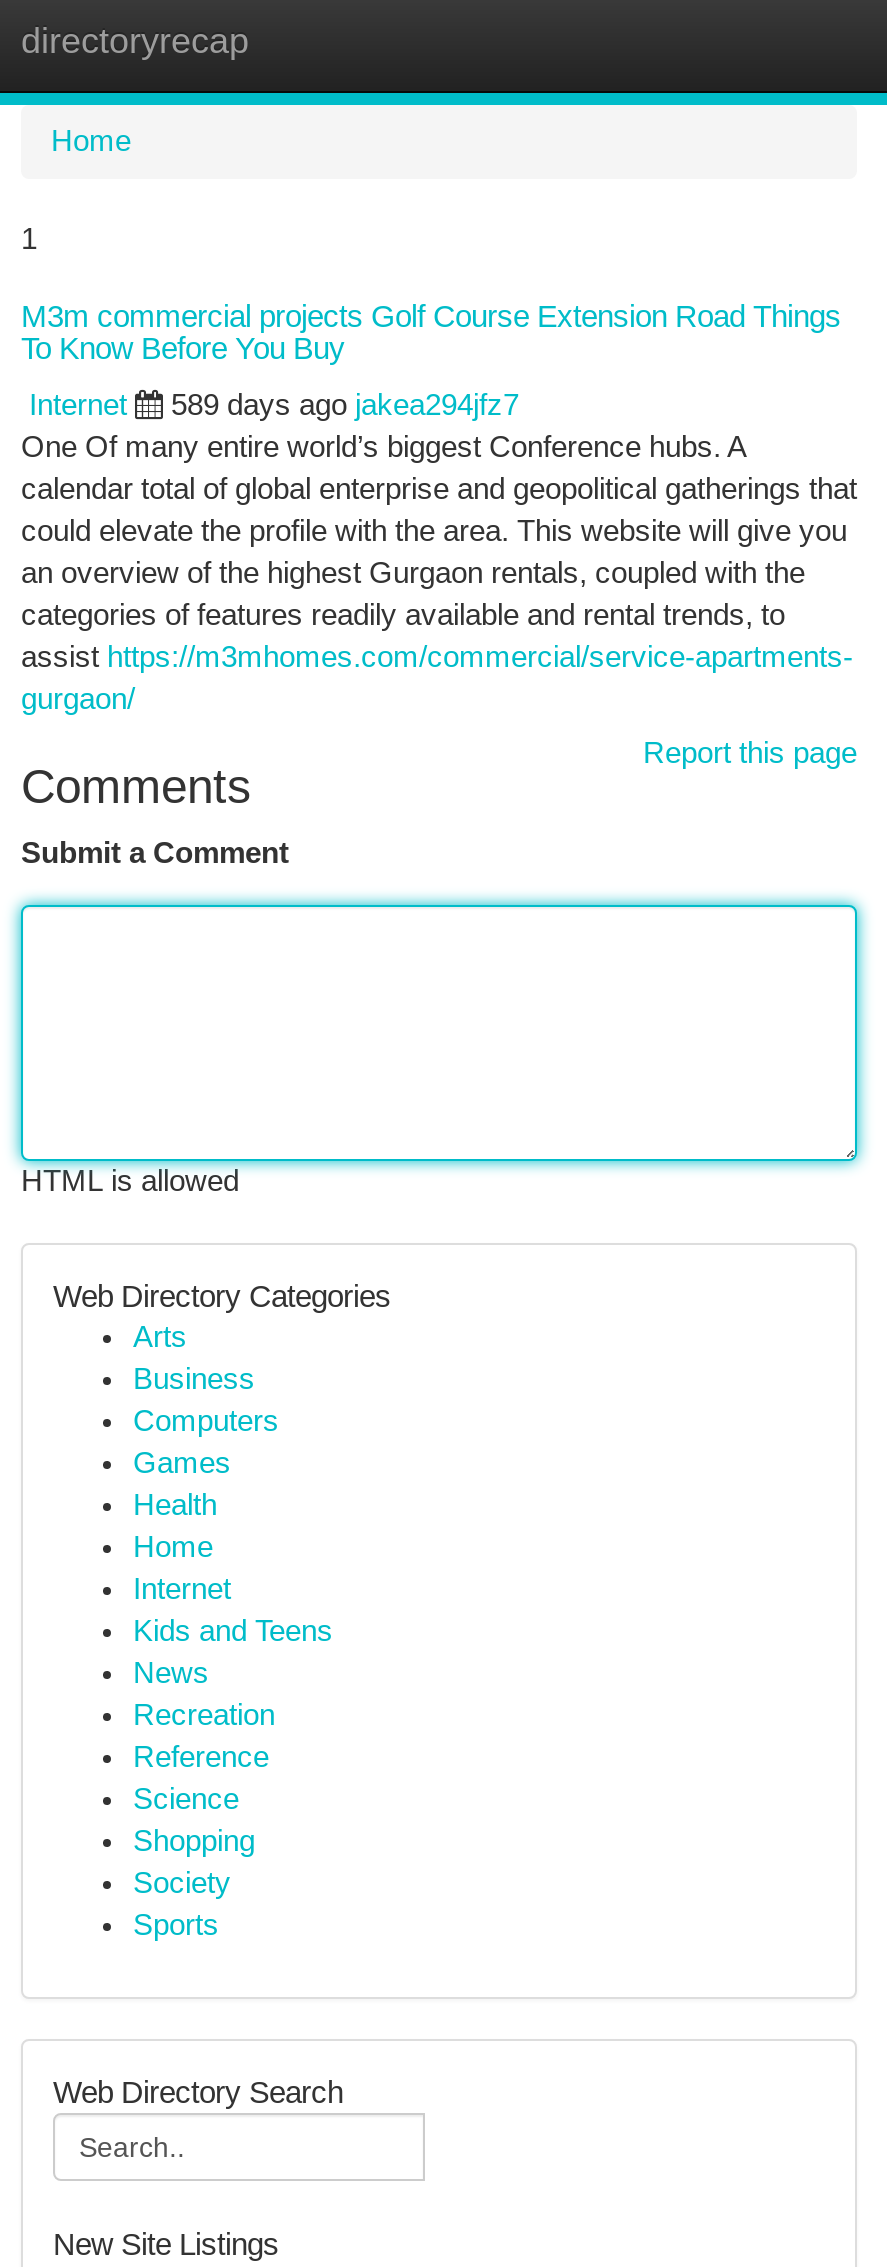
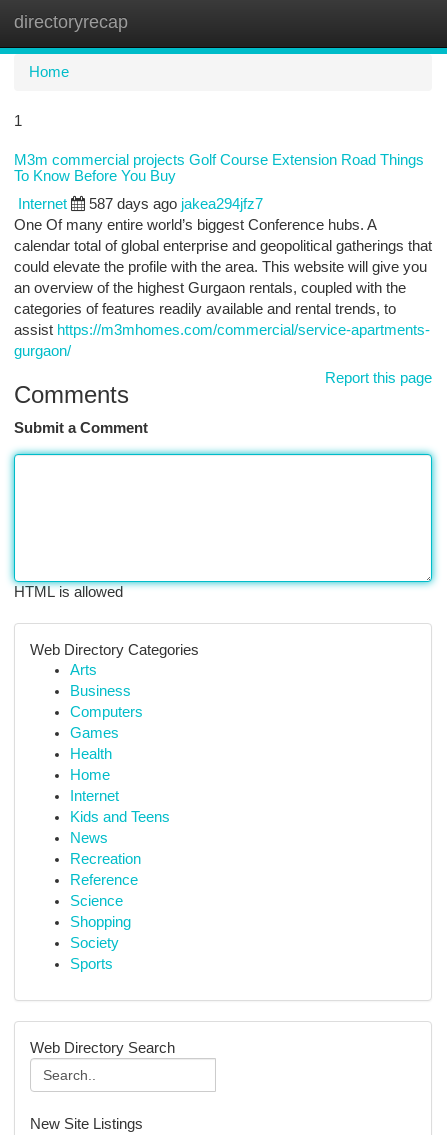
[171,389,519,421] 589 days ago jakea294jfz7 -> [89,196,263,212] 587 days ago jakea294jfz7

